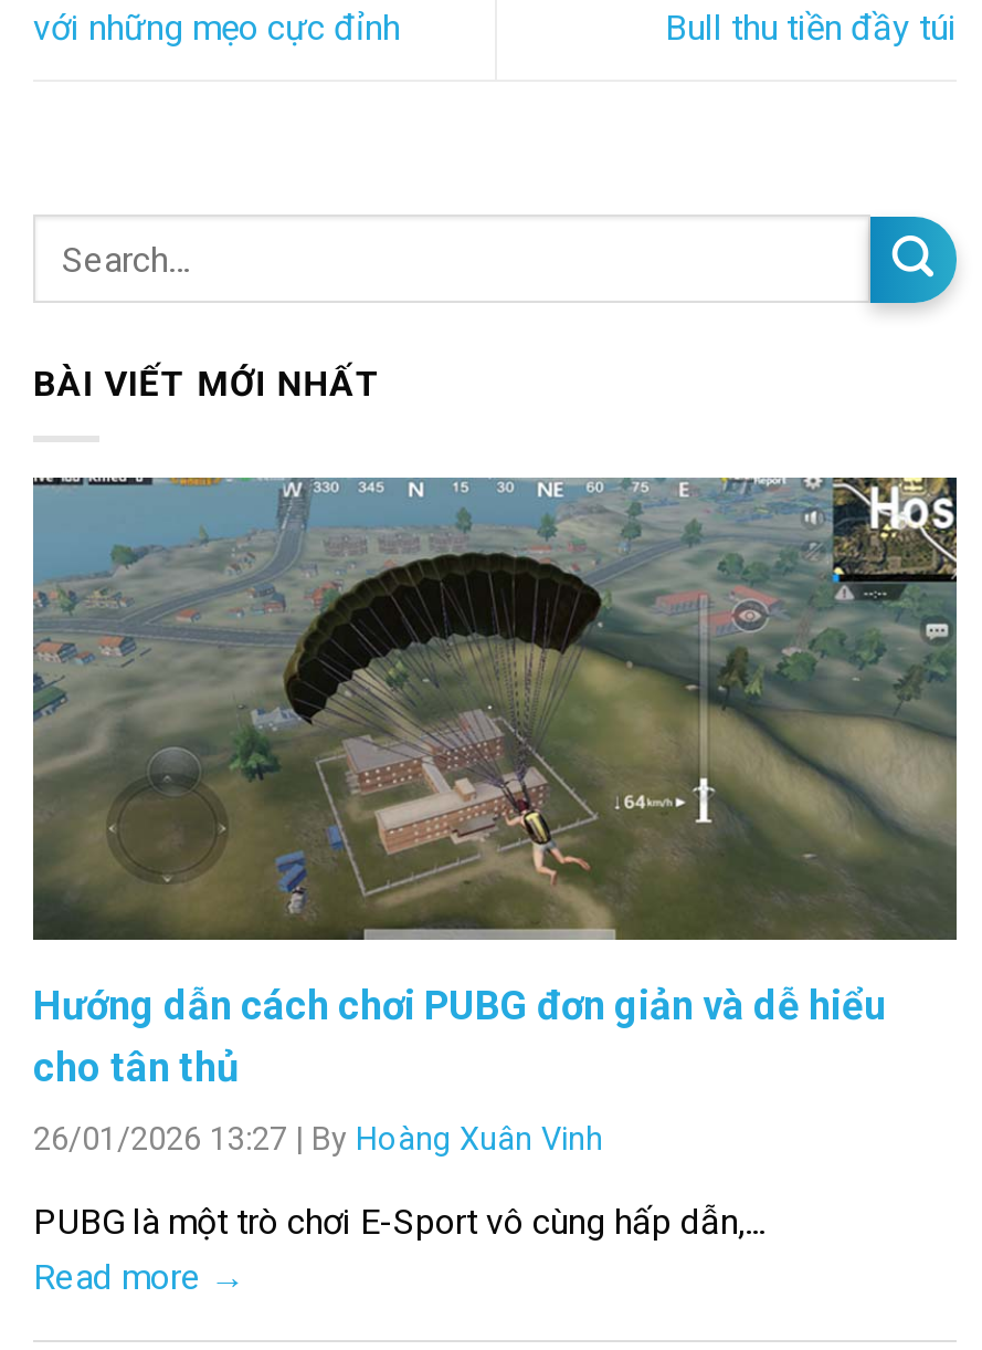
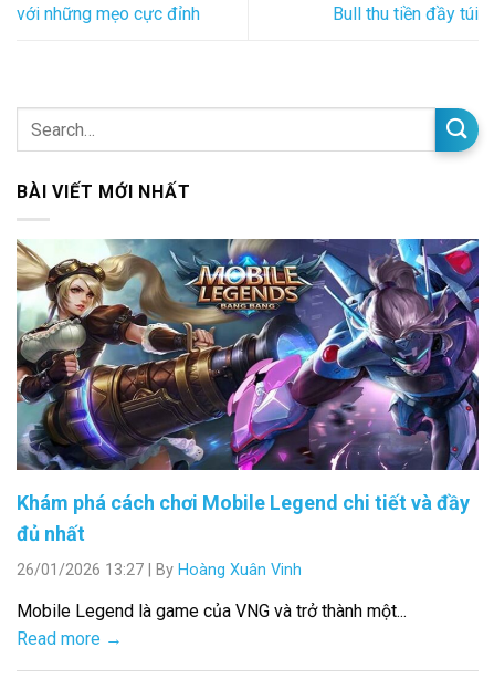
[31,475,959,1090] [image] | Hướng dẫn cách chơi PUBG đơn giản và dễ hiểu | cho tân thủ -> [15,238,480,545] [image] | Khám phá cách chơi Mobile Legend chi tiết và đầy | đủ nhất
[33,1201,764,1243] PUBG là một trò chơi E-Sport vô cùng hấp dẫn,... -> [17,601,407,622] Mobile Legend là game của VNG và trở thành một...

